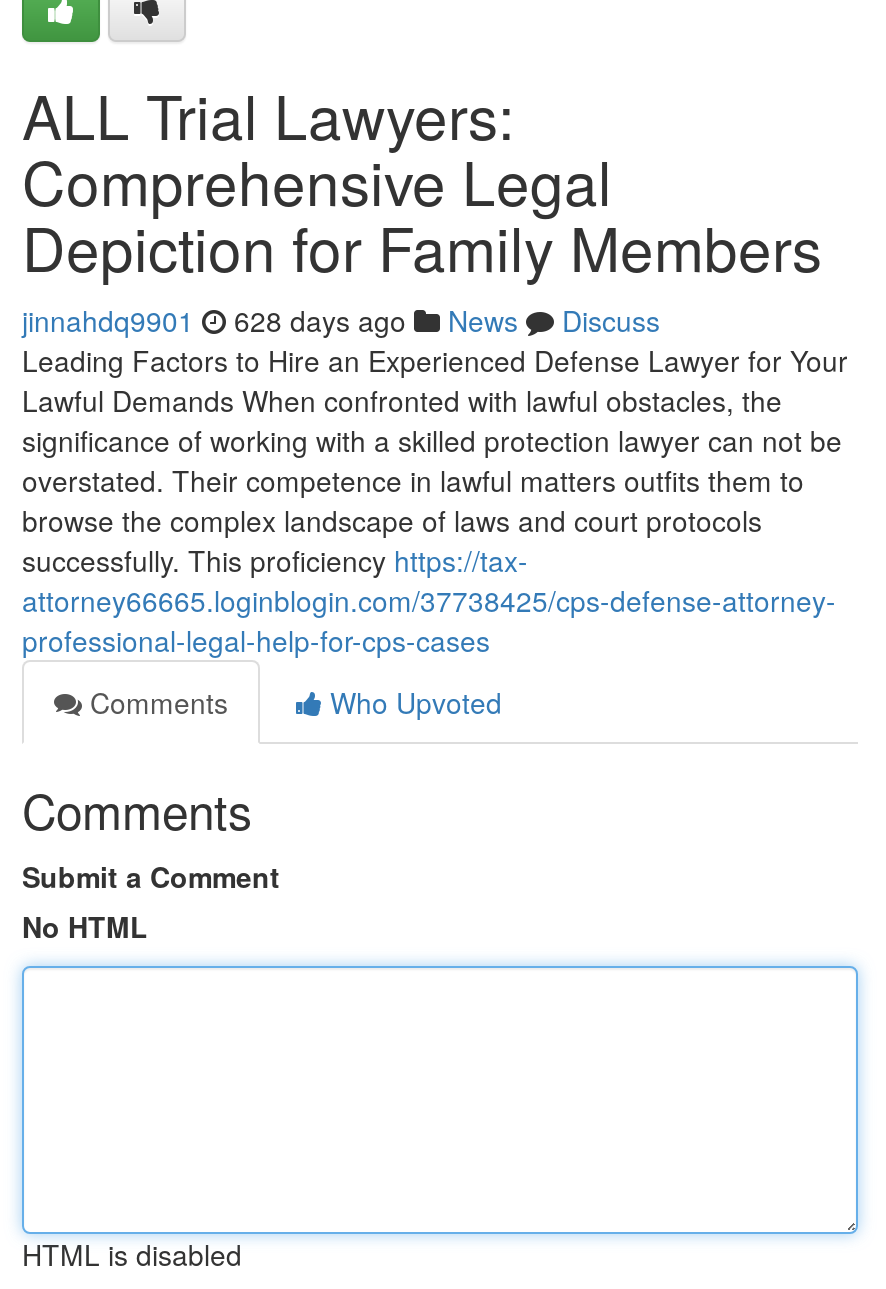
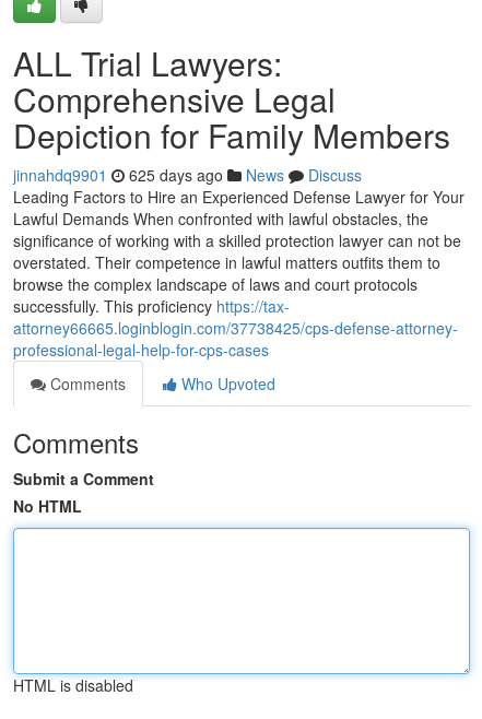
[22,300,660,340] jinnahdq9901 628 days ago News Discuss -> [13,164,362,186] jinnahdq9901 625 days ago News Discuss

